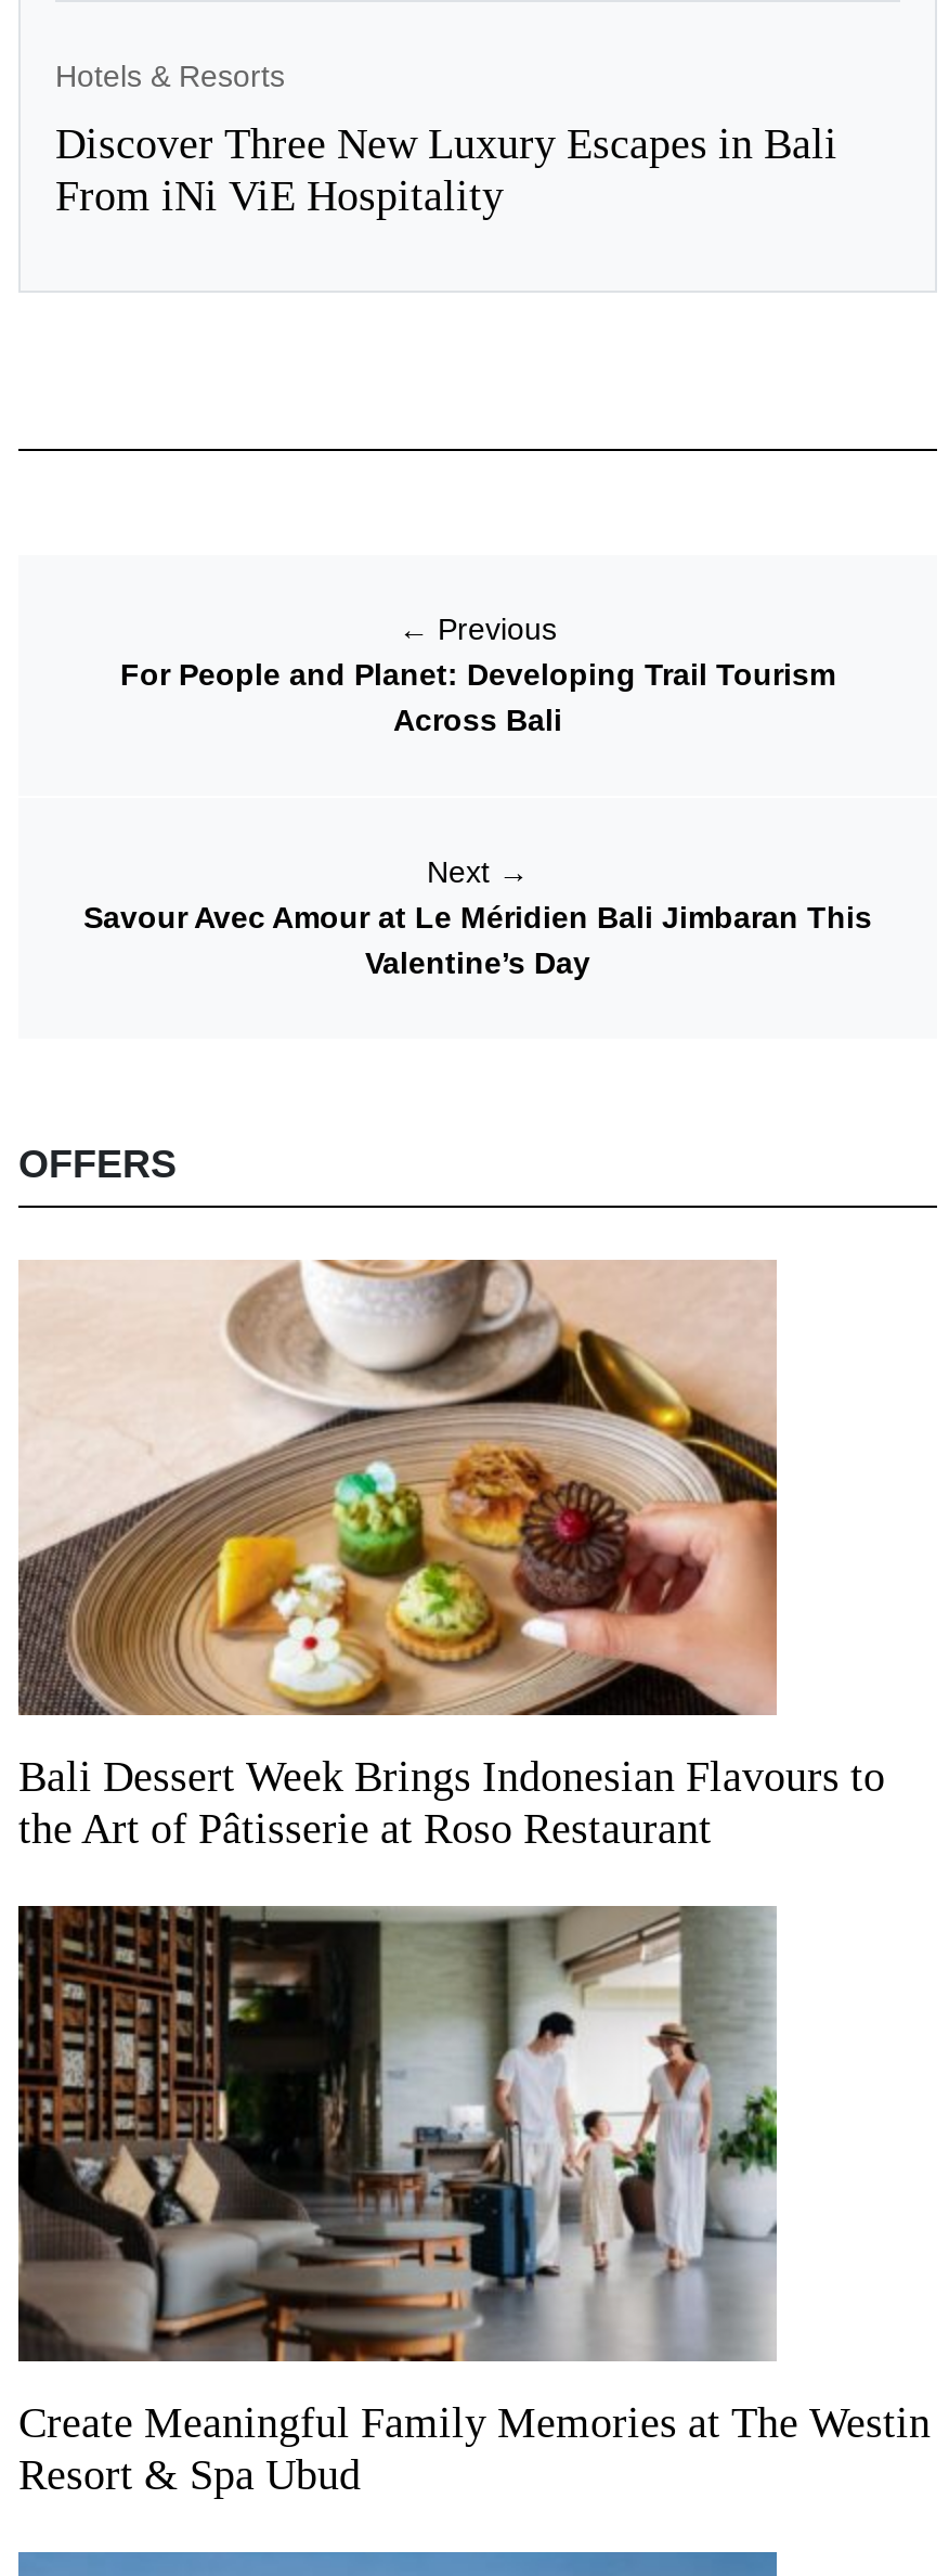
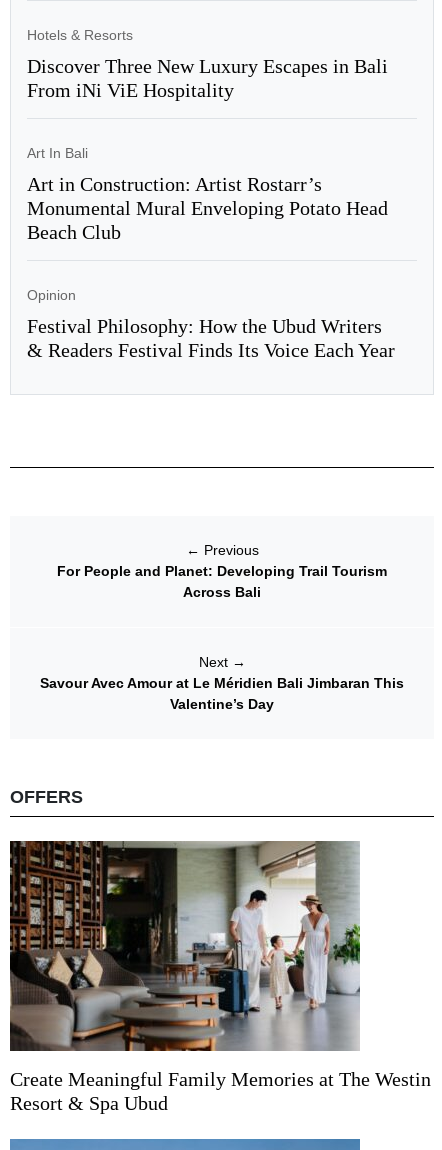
none -> [27,145,395,361] Art In Bali | Art in Construction: Artist Rostarr’s | Monumental Mural Enveloping Potato Head | Beach Club | Opinion | Festival Philosophy: How the Ubud Writers | & Readers Festival Finds Its Voice Each Year
moved [18,658,872,1187] -> [10,563,404,807]: For People and Planet: Developing Trail Tourism | Across Bali | Savour Avec Amour at Le Méridien Bali Jimbaran This | Valentine’s Day | OFFERS
[16,1260,885,1853] [image] | Bali Dessert Week Brings Indonesian Flavours to | the Art of Pâtisserie at Roso Restaurant -> none

